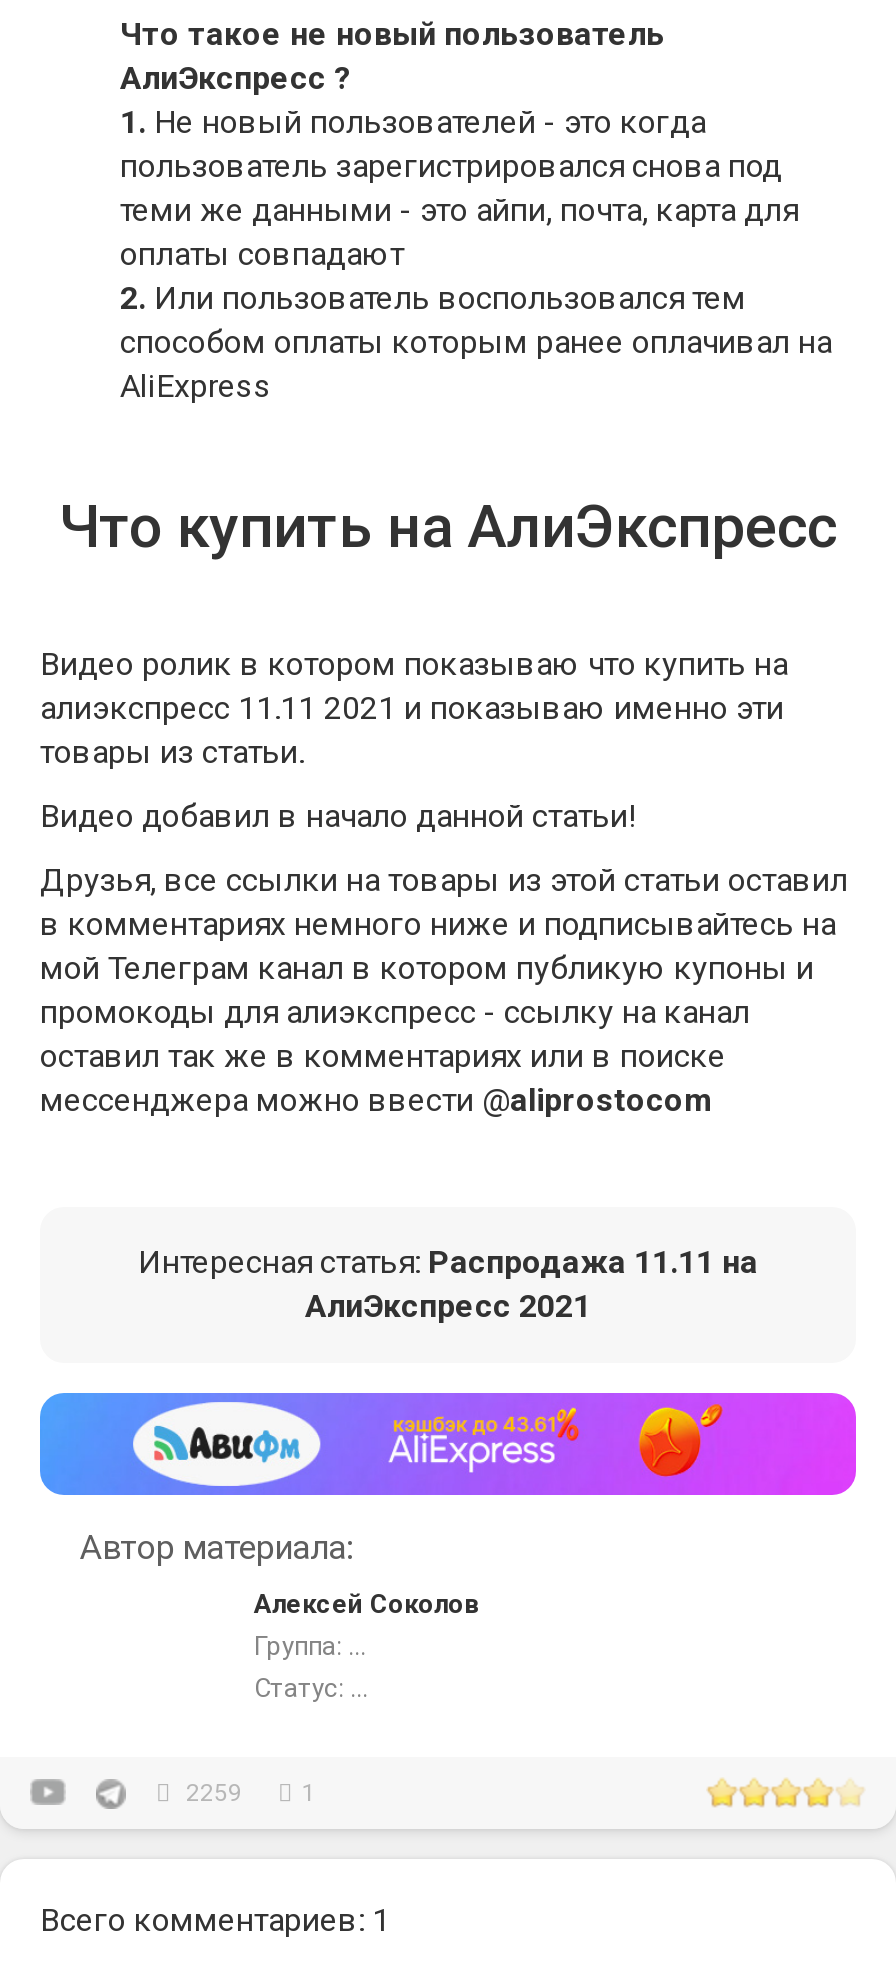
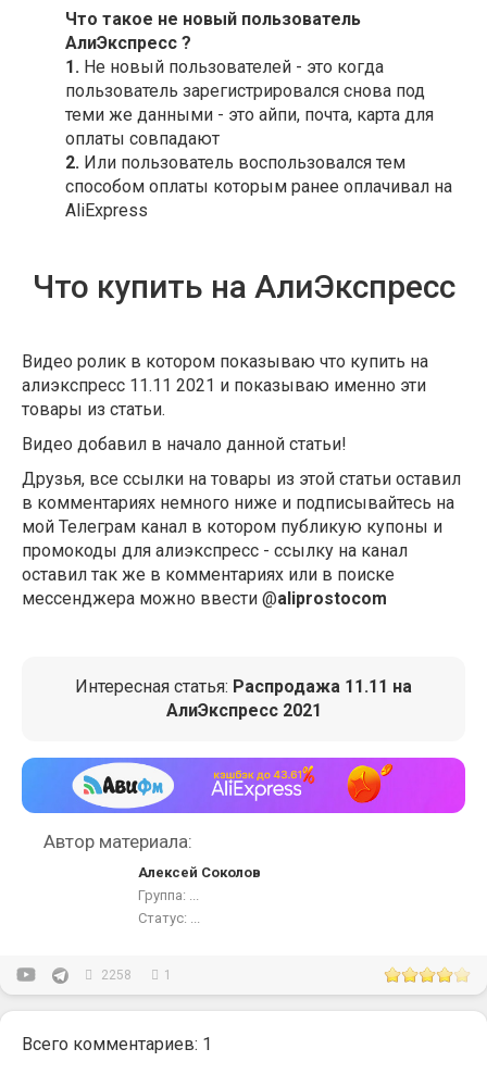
[180,1778,316,1806] 2259 1 -> [98,967,172,982] 2258 1

